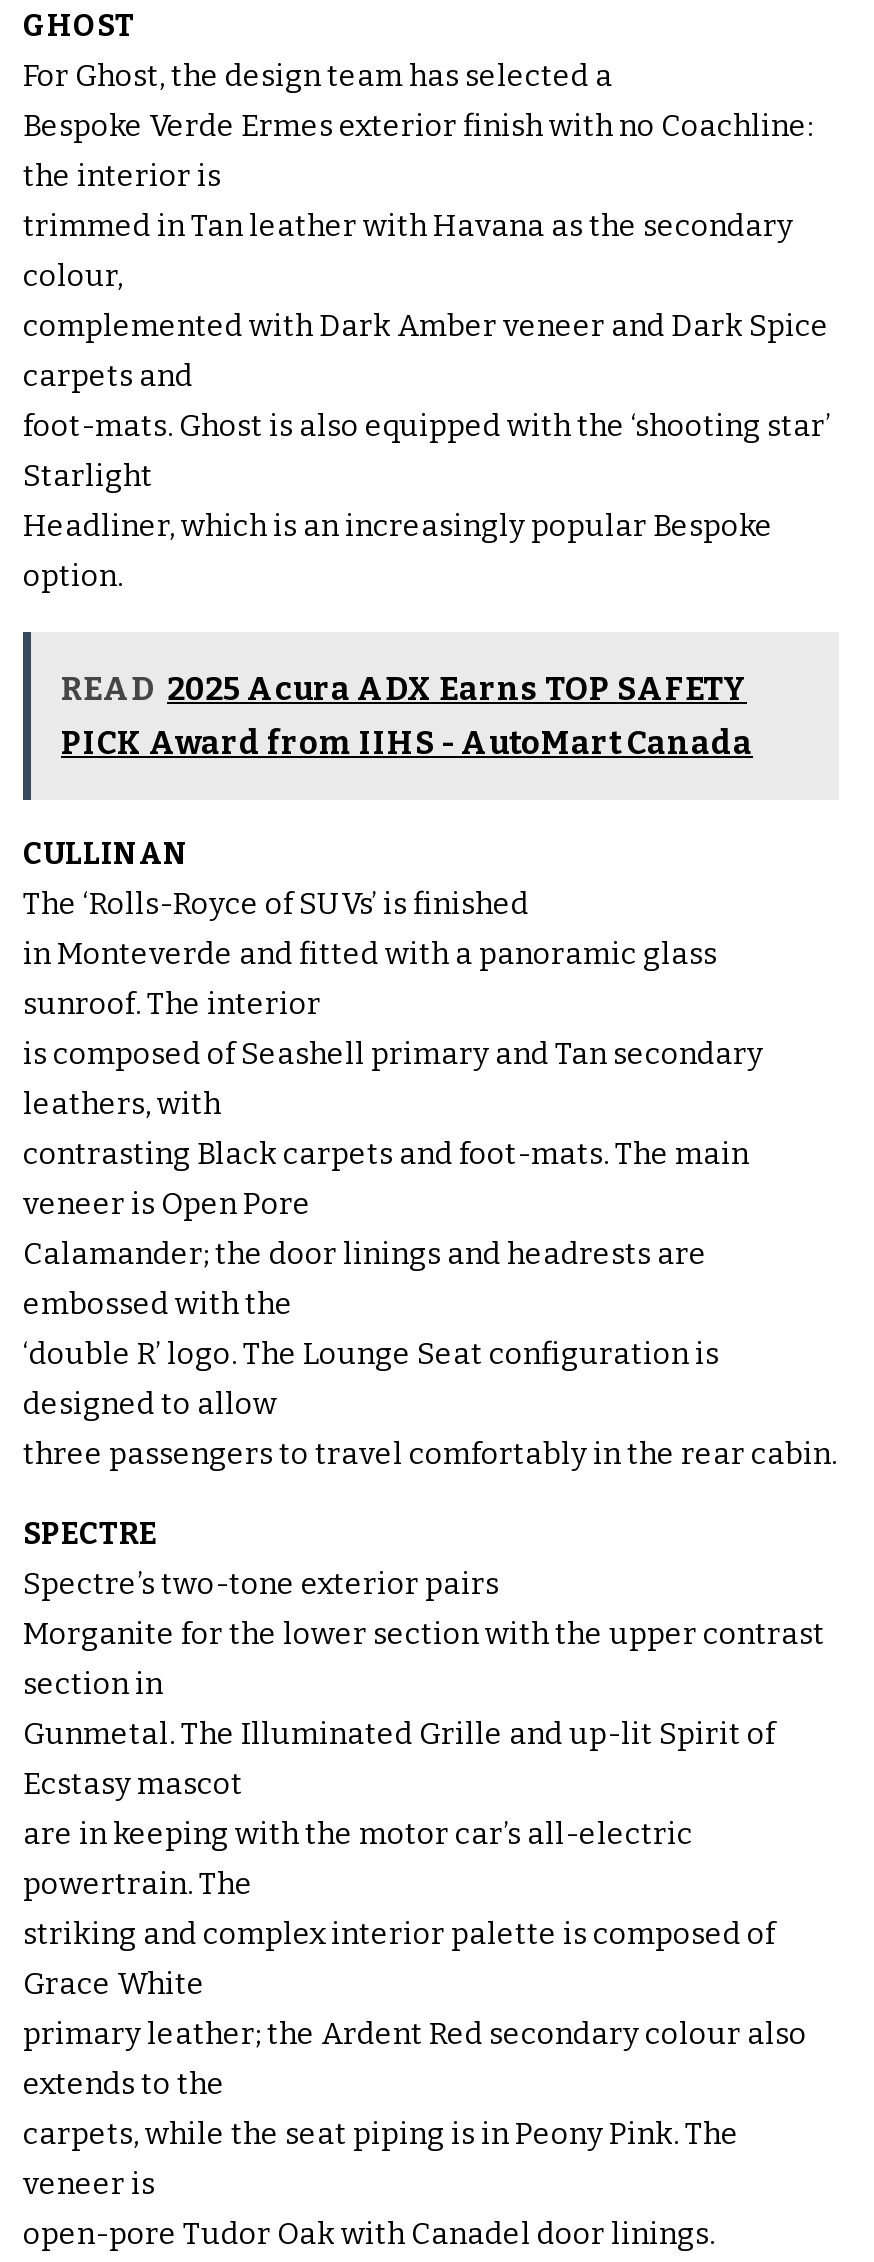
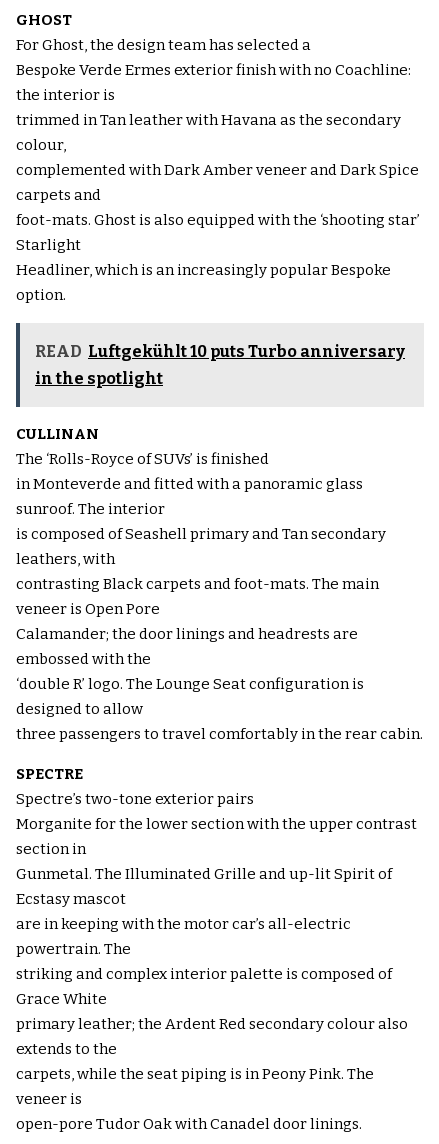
[61,671,753,763] READ 2025 Acura ADX Earns TOP SAFETY | PICK Award from IIHS - AutoMart Canada -> [35,342,405,388] READ Luftgekühlt 10 puts Turbo anniversary | in the spotlight

